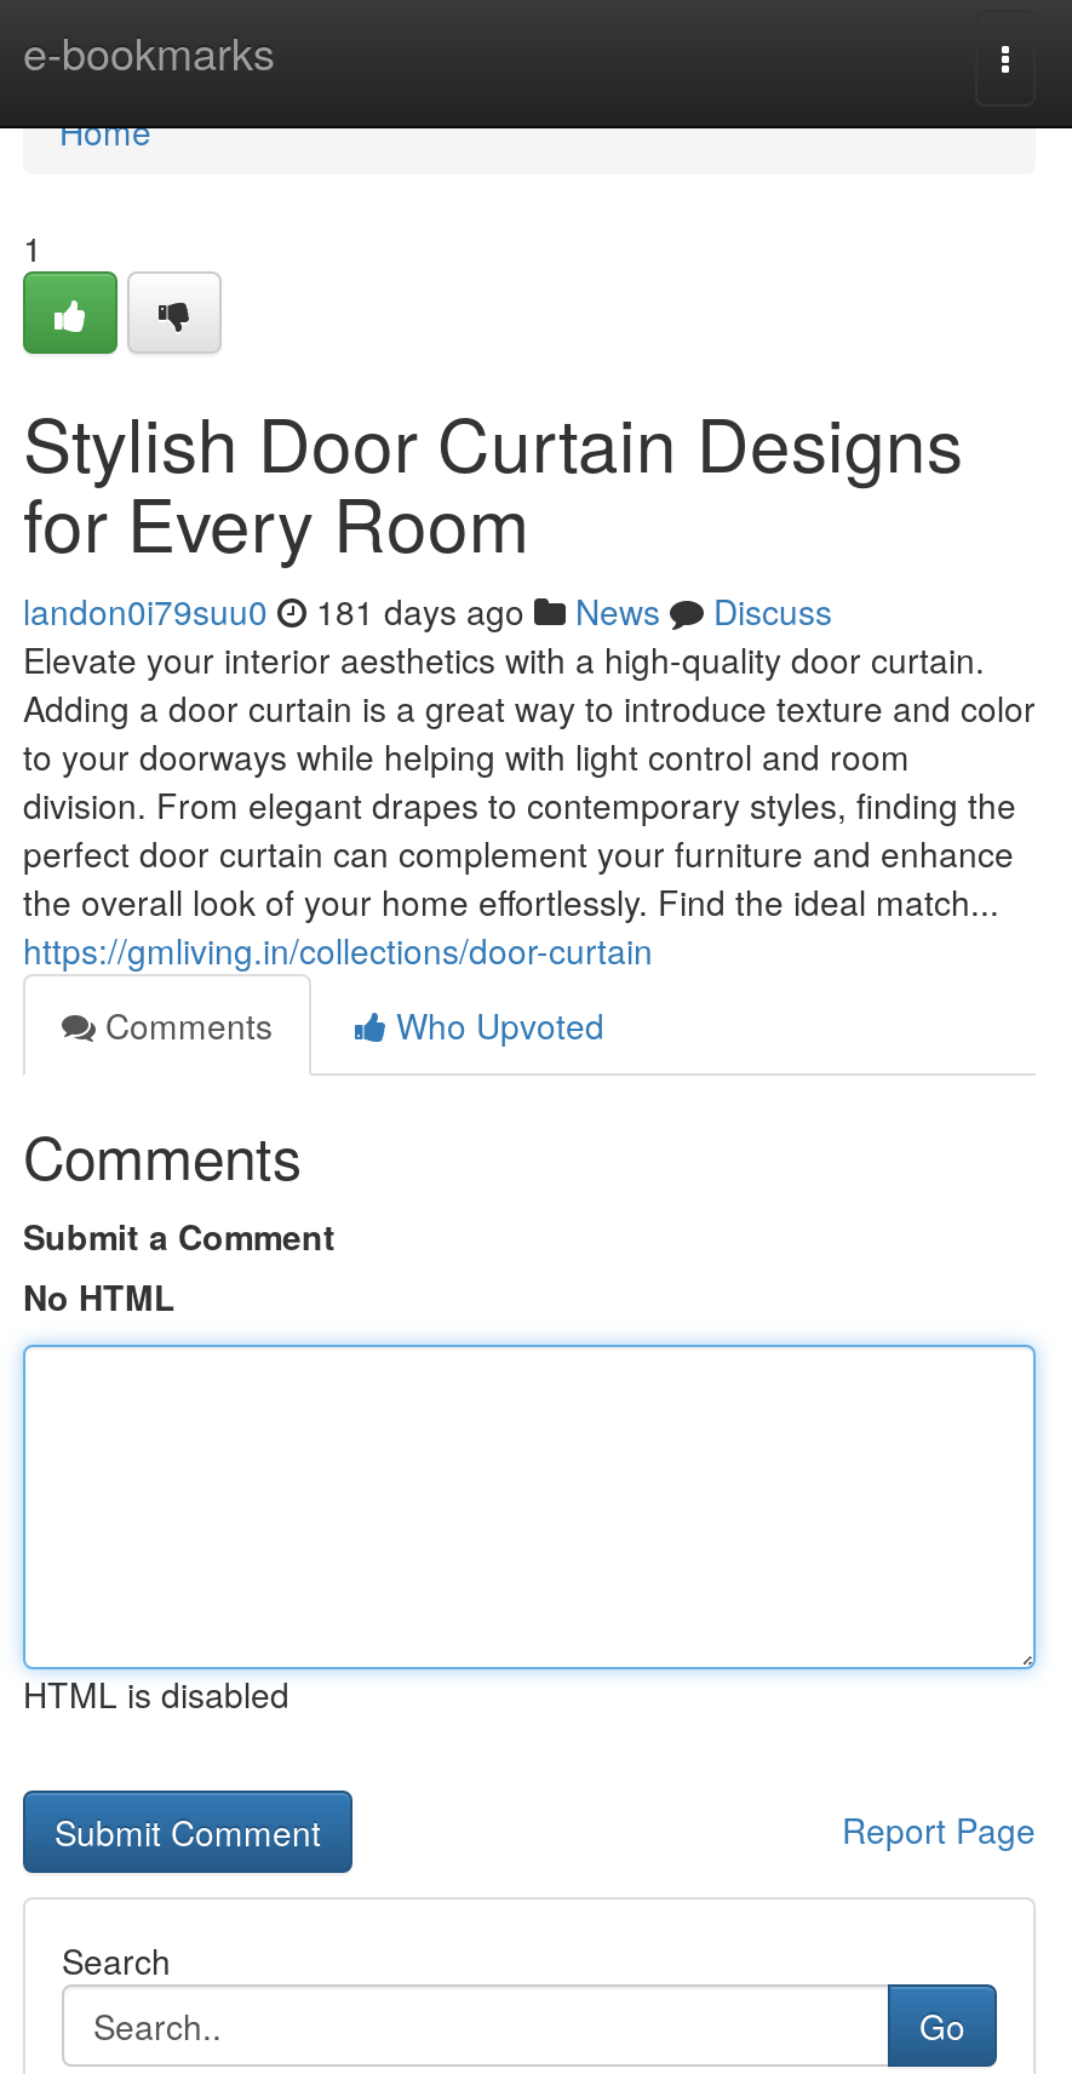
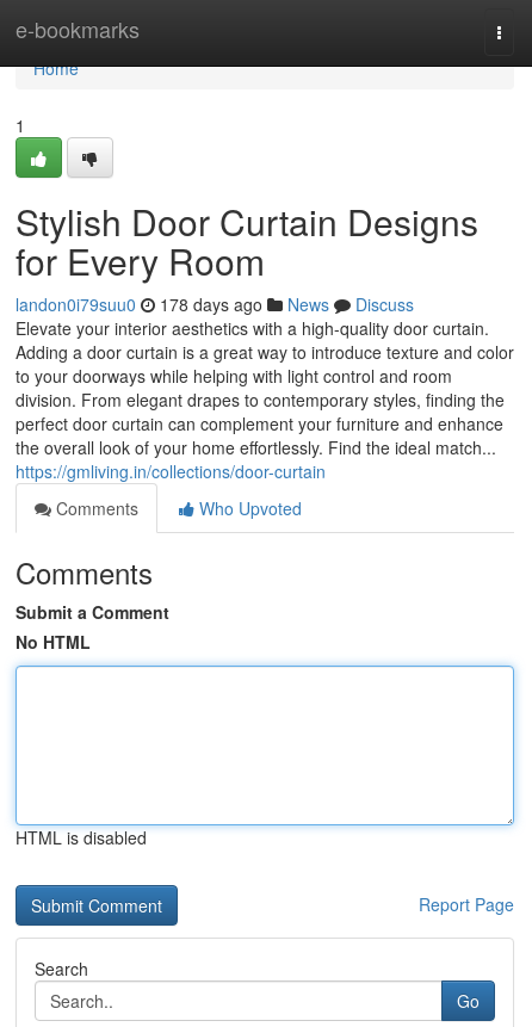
[23,586,832,635] landon0i79suu0 181 days ago News Discuss -> [16,292,414,316] landon0i79suu0 178 days ago News Discuss

